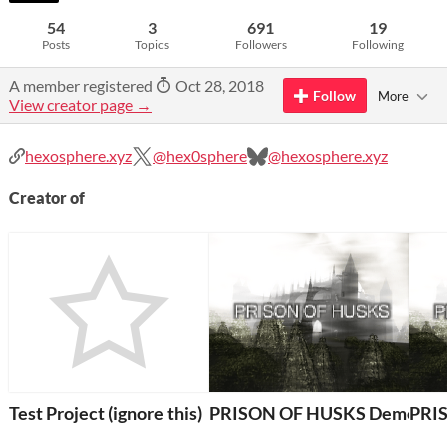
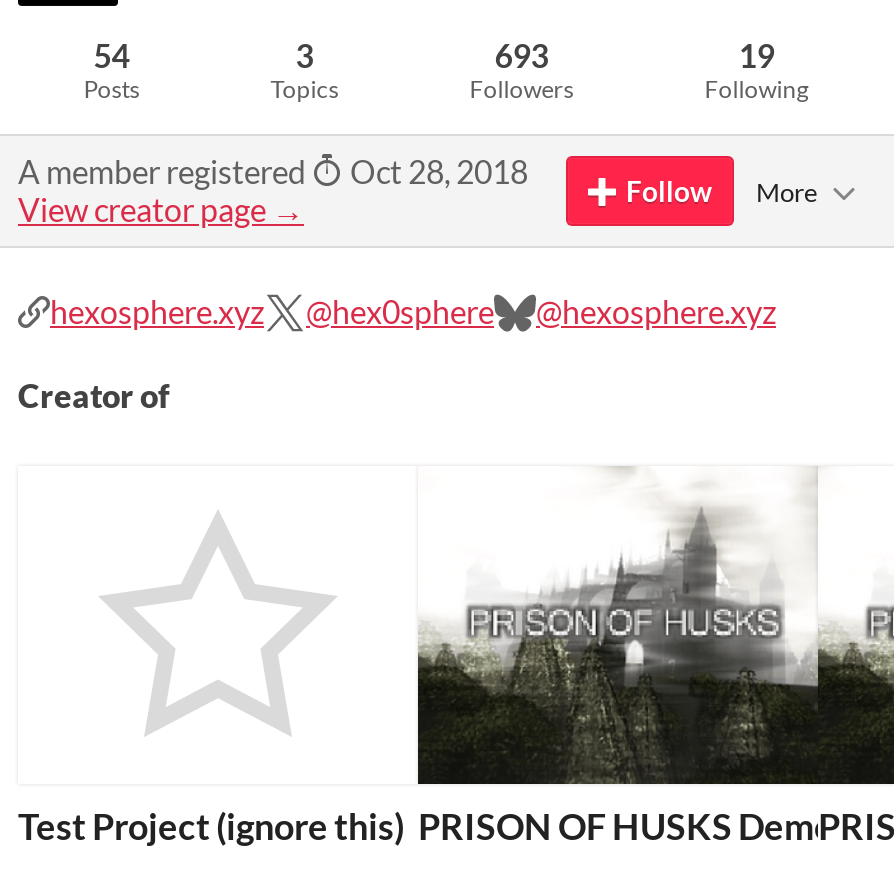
[247,18,274,37] 691 -> [494,36,548,74] 693

